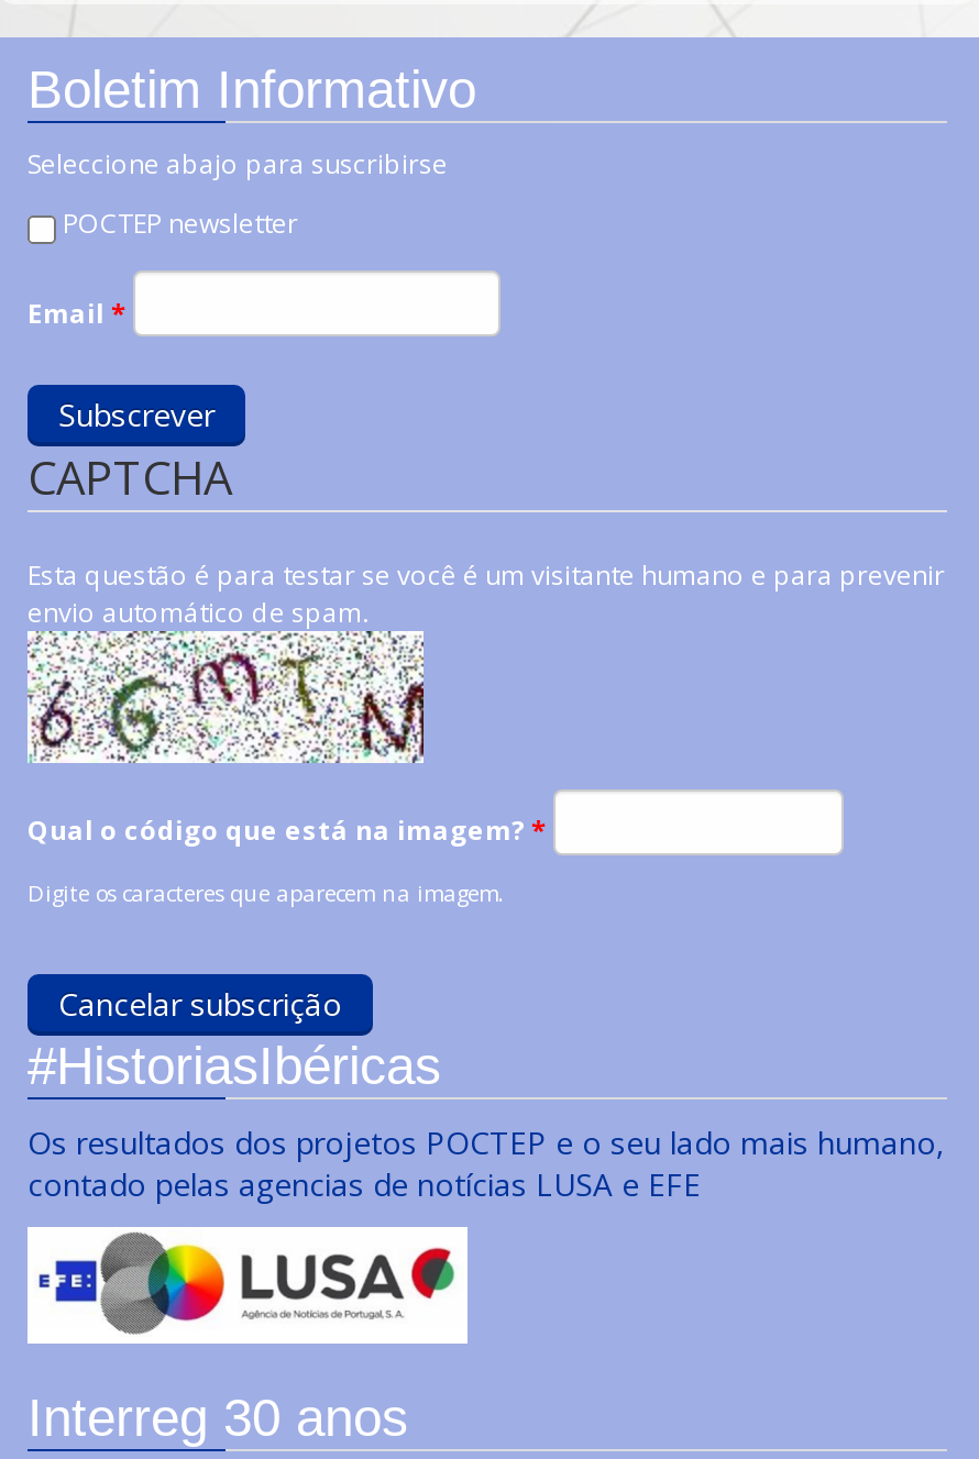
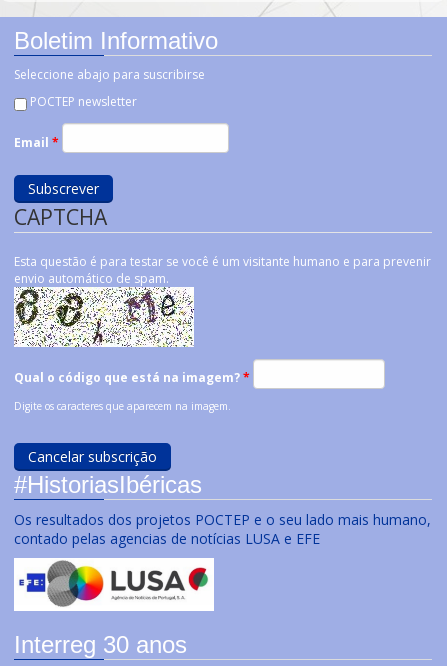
[28,631,426,763] [image] -> [14,288,195,348] [image]

